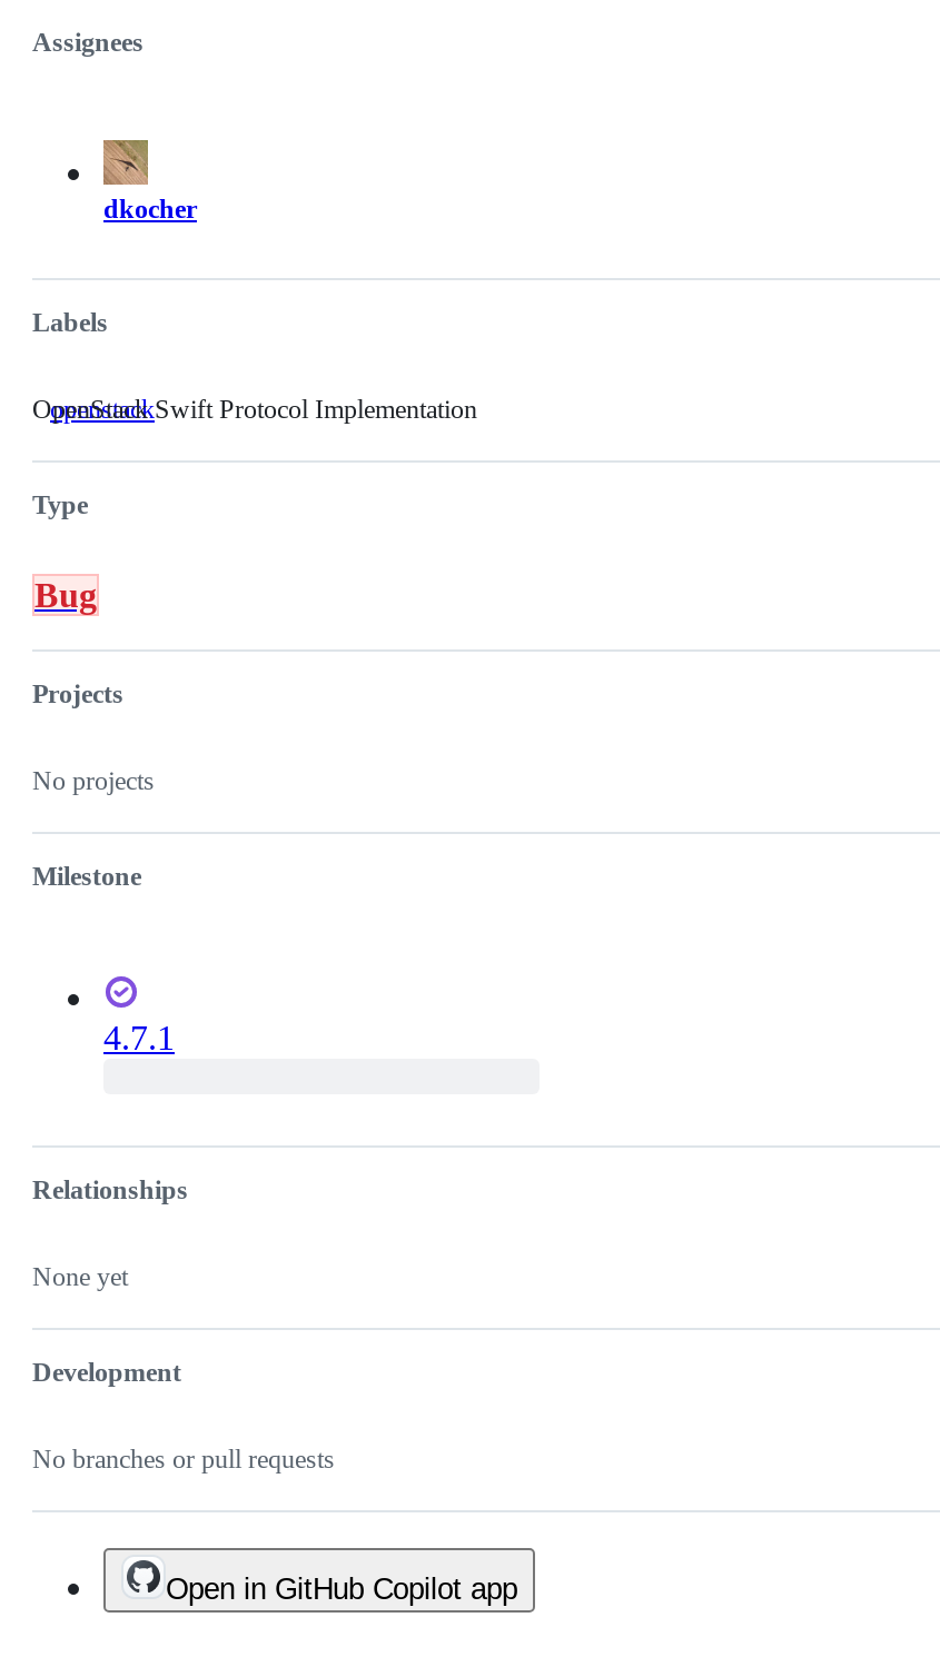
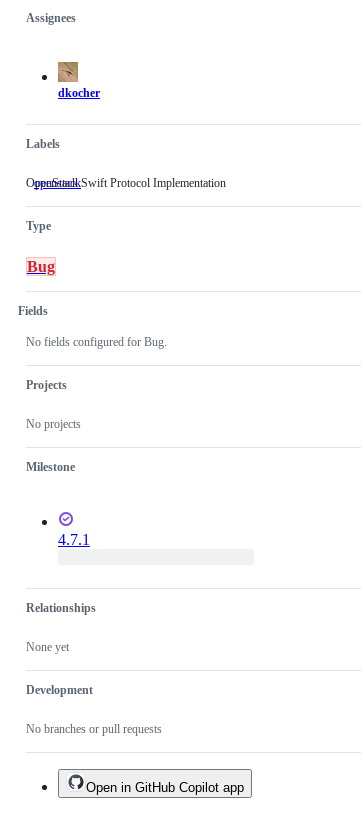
none -> [18,304,167,349] Fields | No fields configured for Bug.

